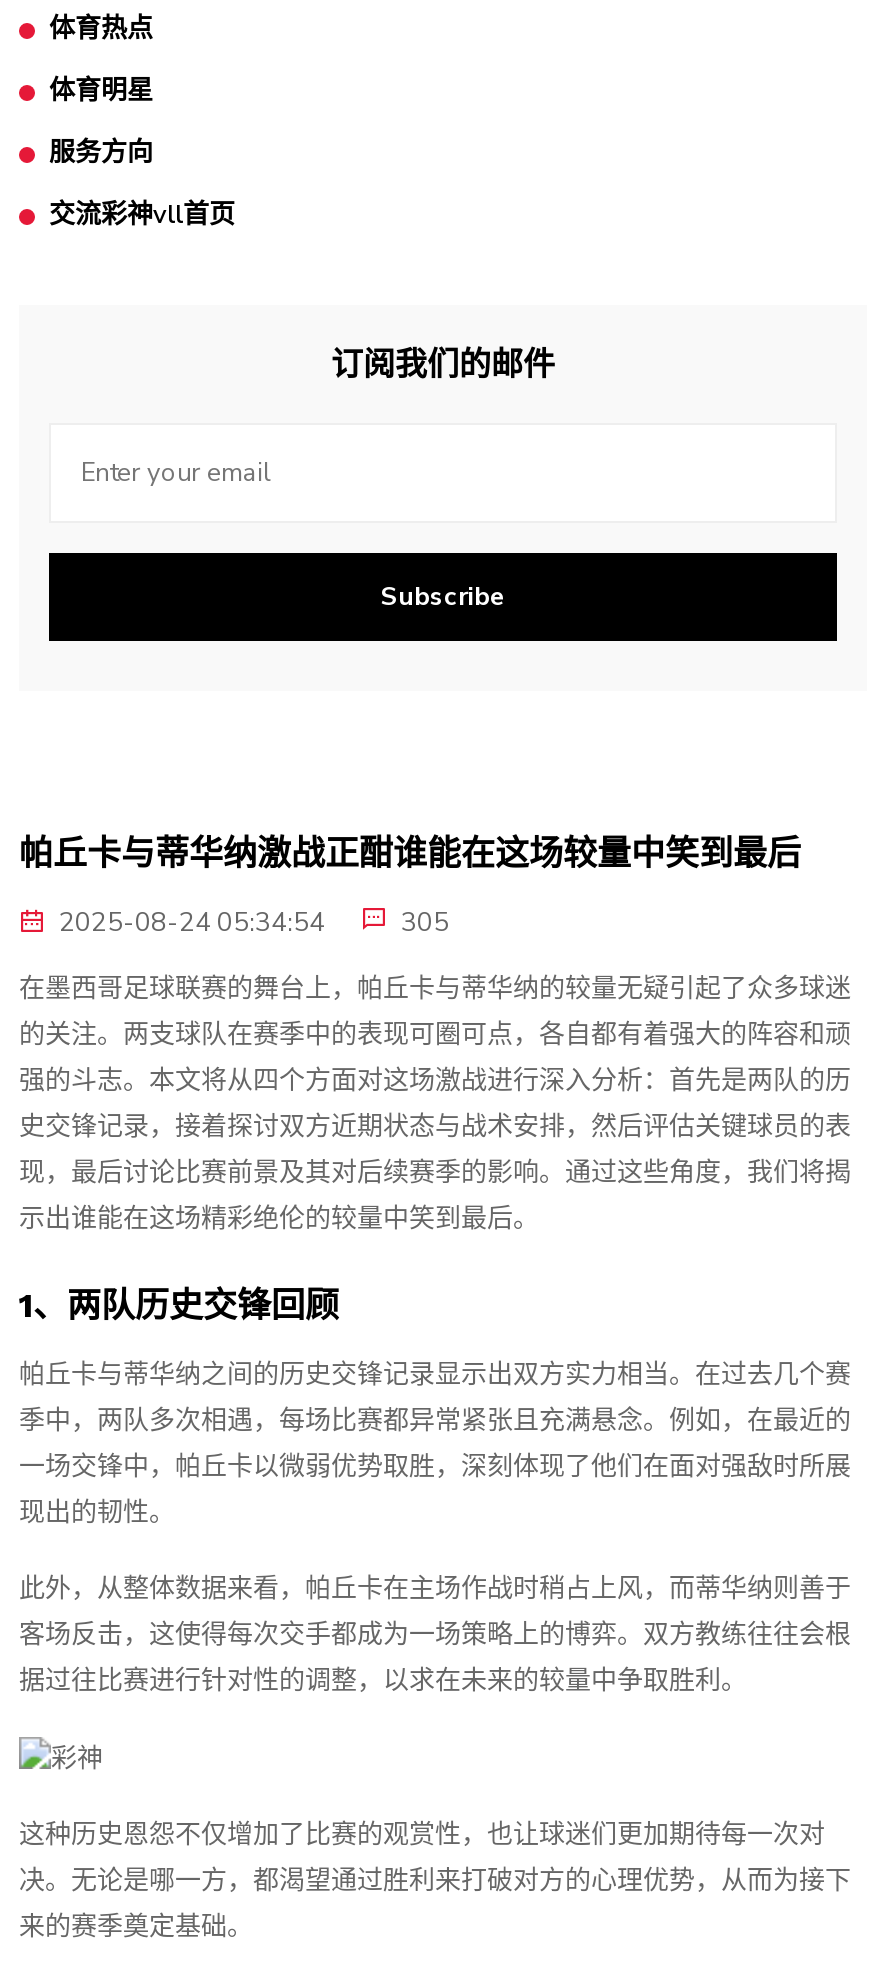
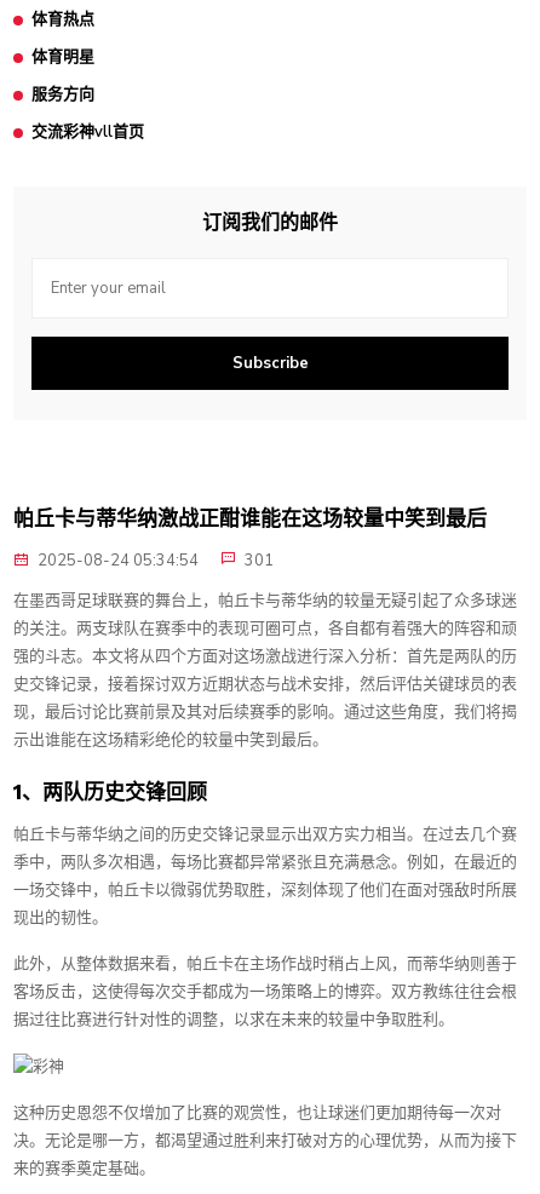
[401,906,449,942] 305 -> [245,550,274,572] 301

